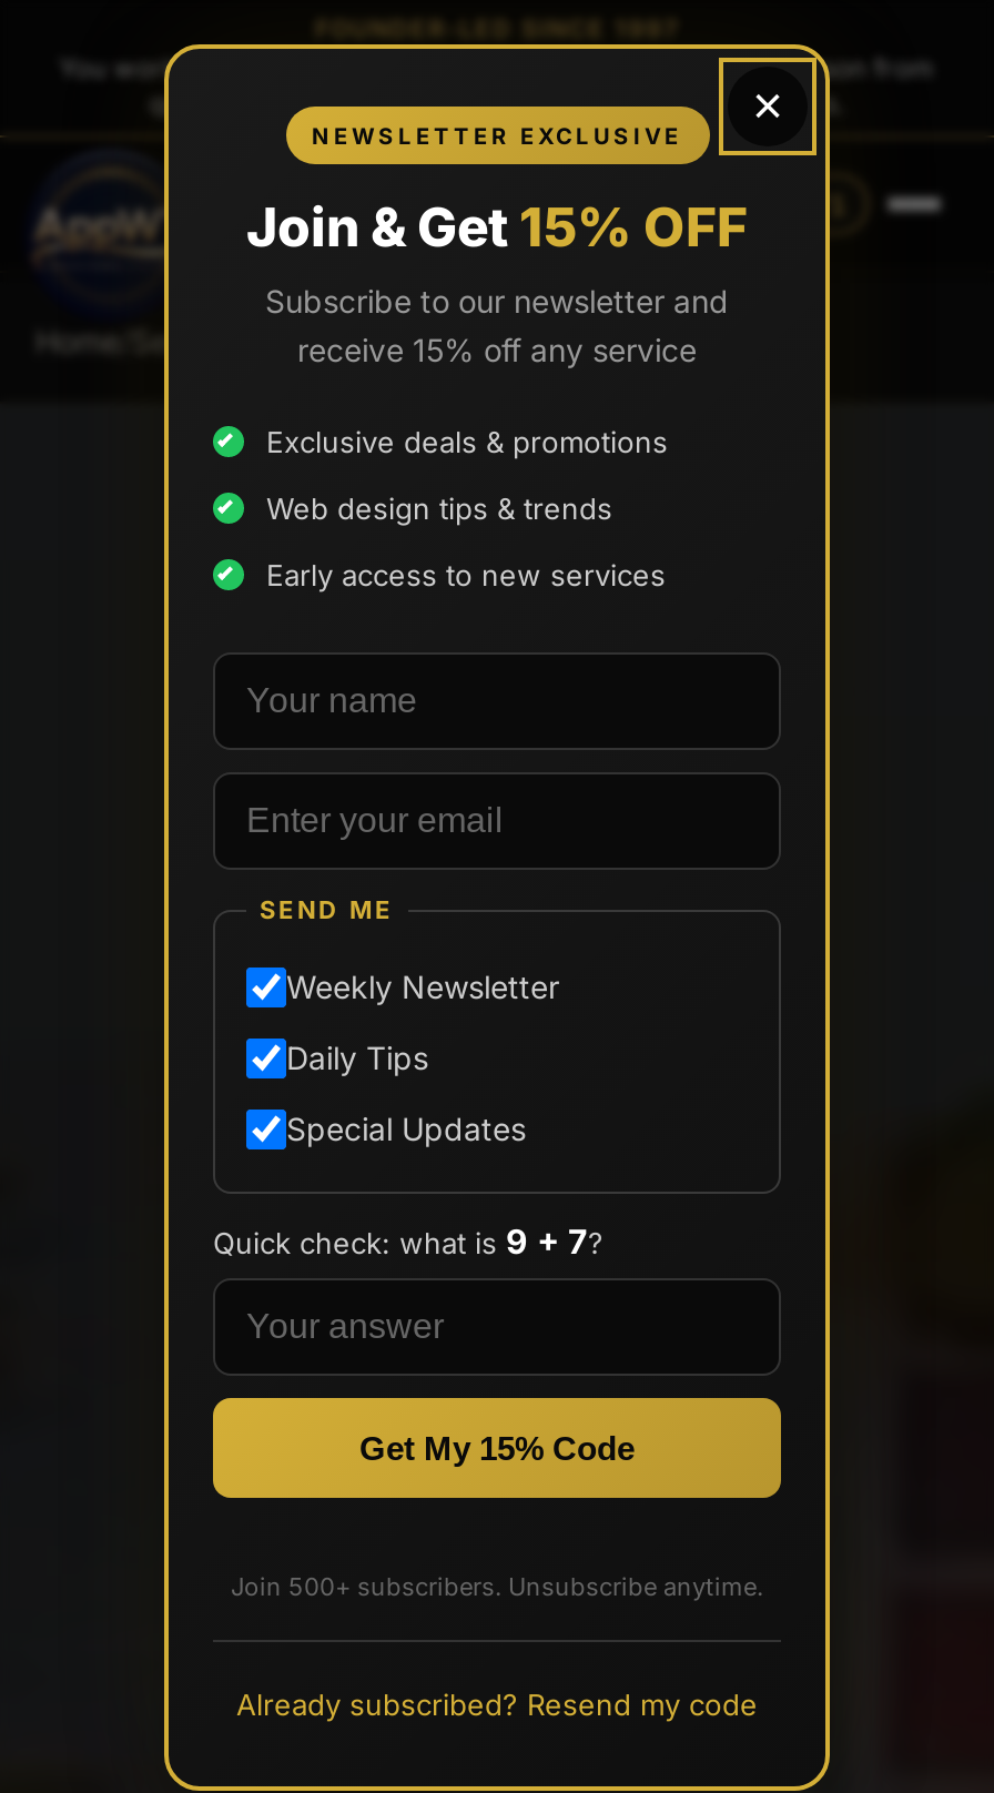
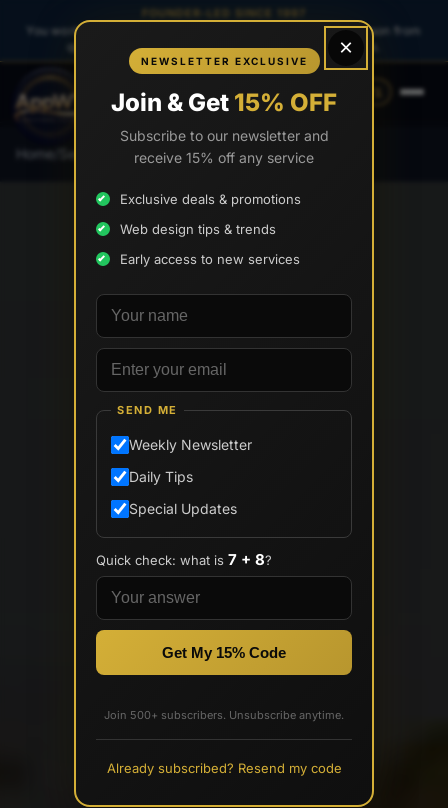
[213,1220,603,1263] Quick check: what is 9 + 7? -> [96,550,272,569] Quick check: what is 7 + 8?

